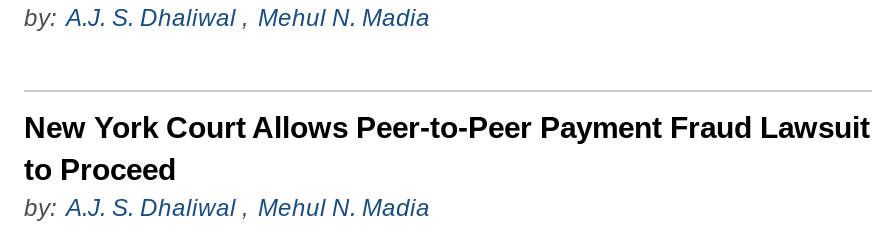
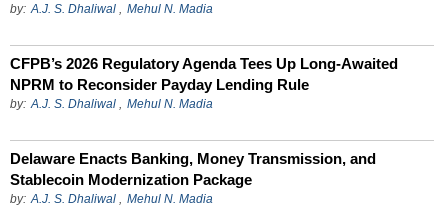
[24,111,870,187] New York Court Allows Peer-to-Peer Payment Fraud Lawsuit | to Proceed -> [10,55,398,188] CFPB’s 2026 Regulatory Agenda Tees Up Long-Awaited | NPRM to Reconsider Payday Lending Rule | by: A.J. S. Dhaliwal, Mehul N. Madia | Delaware Enacts Banking, Money Transmission, and | Stablecoin Modernization Package

